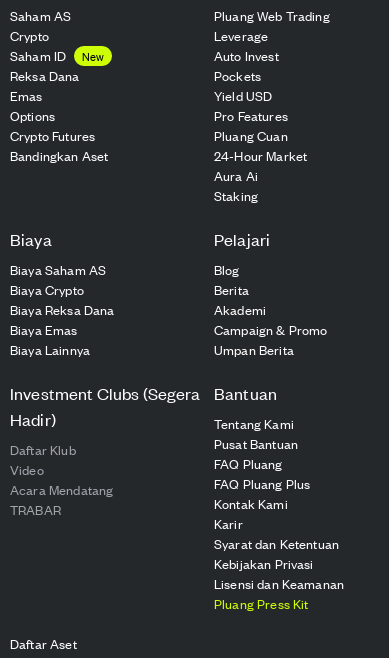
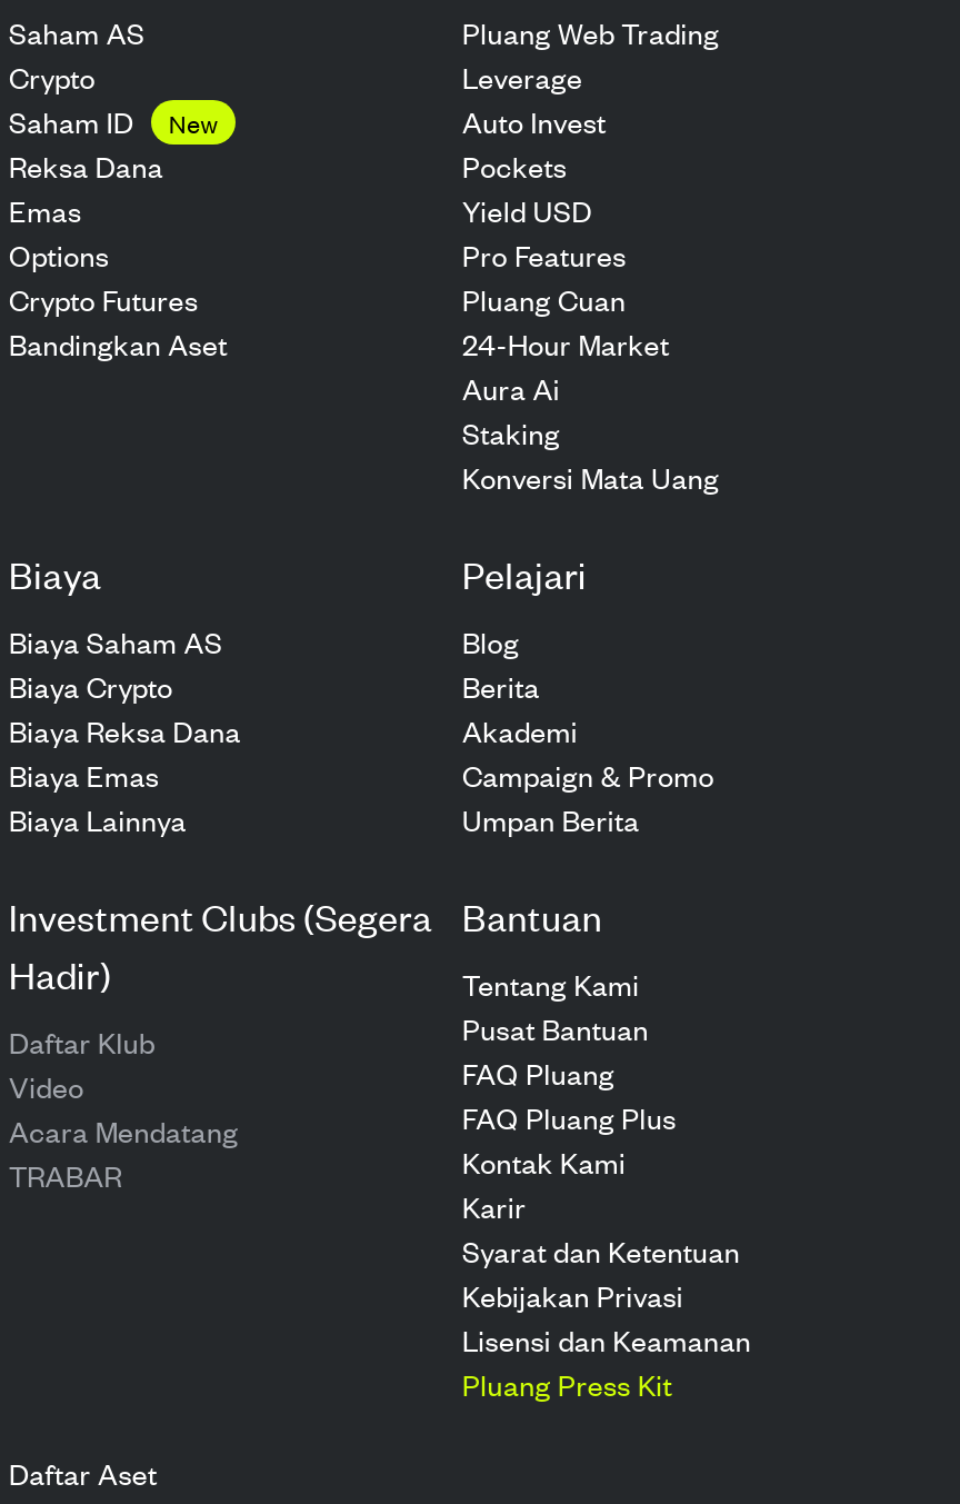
none -> [462,455,719,497] Konversi Mata Uang

